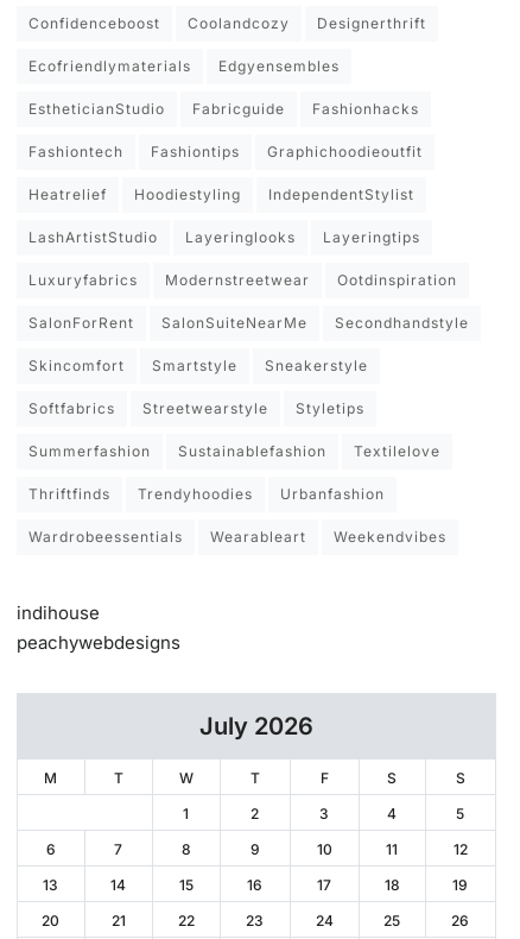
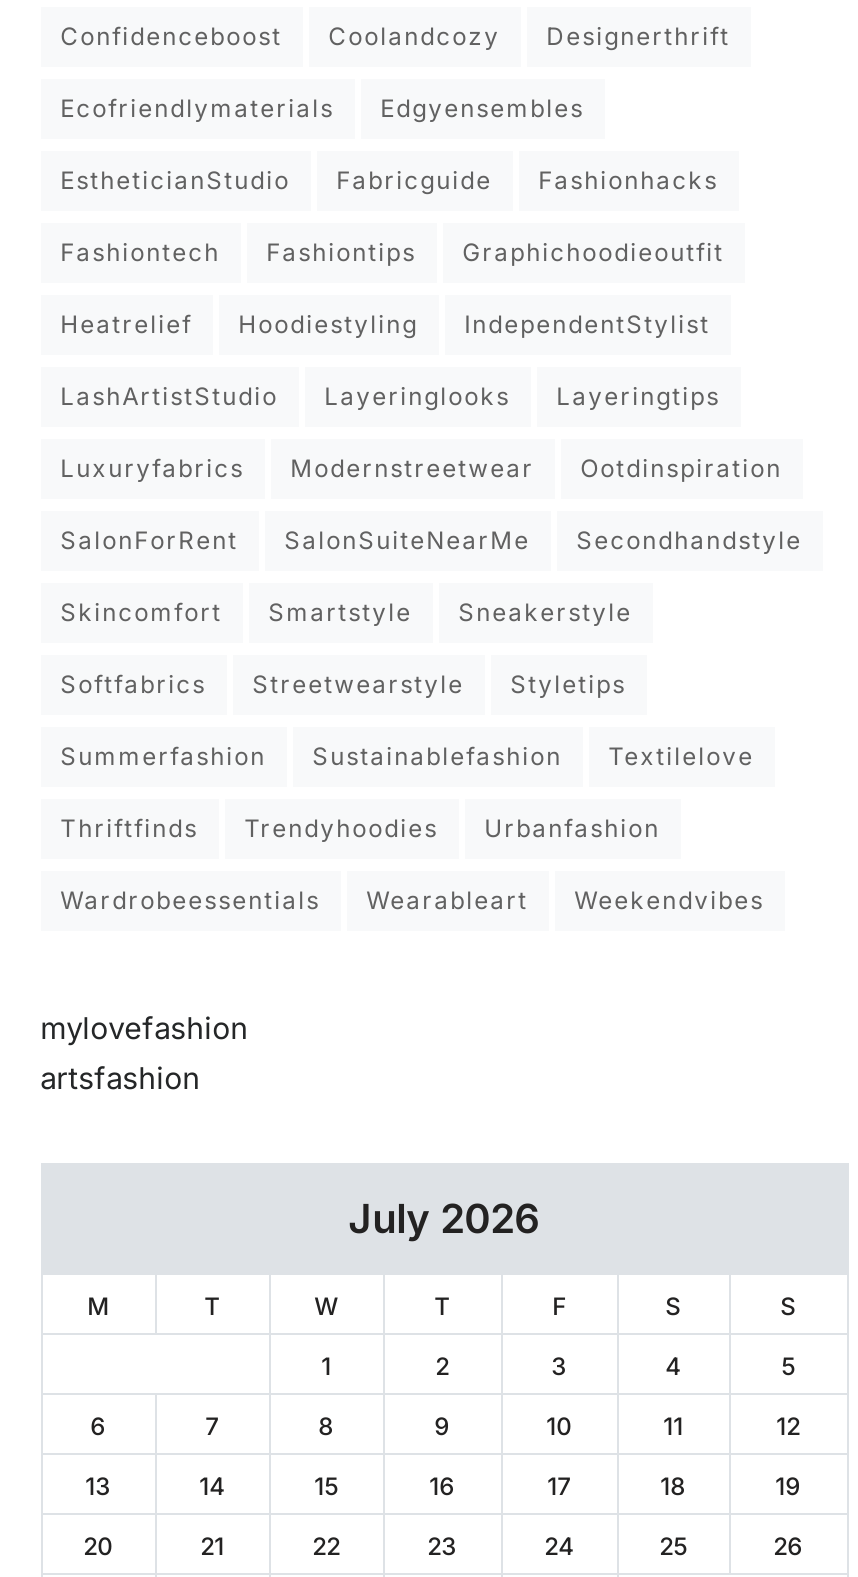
[16,602,180,654] indihouse | peachywebdesigns -> [40,1010,248,1098] mylovefashion | artsfashion

